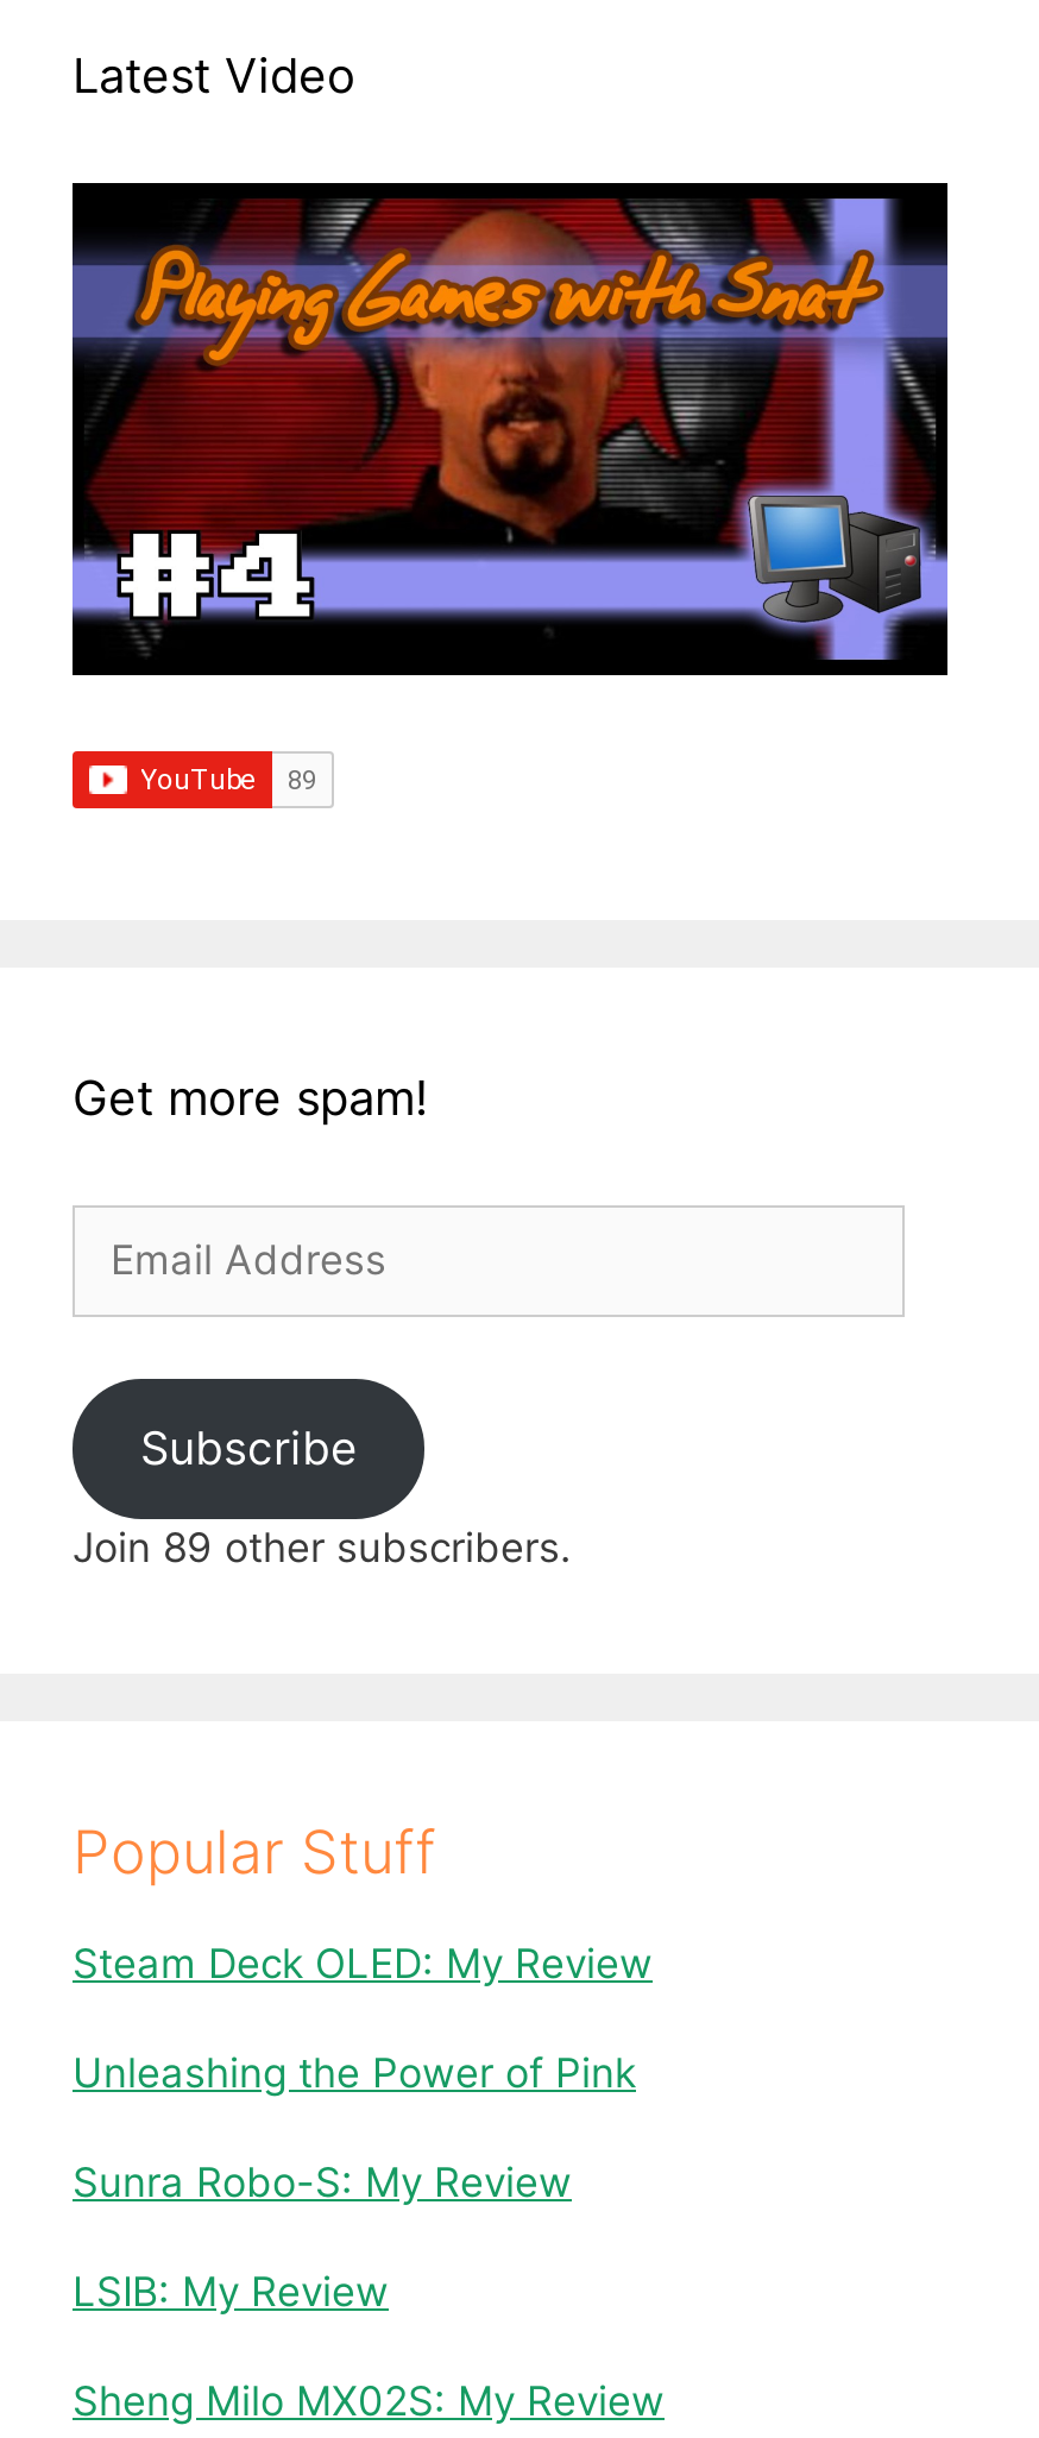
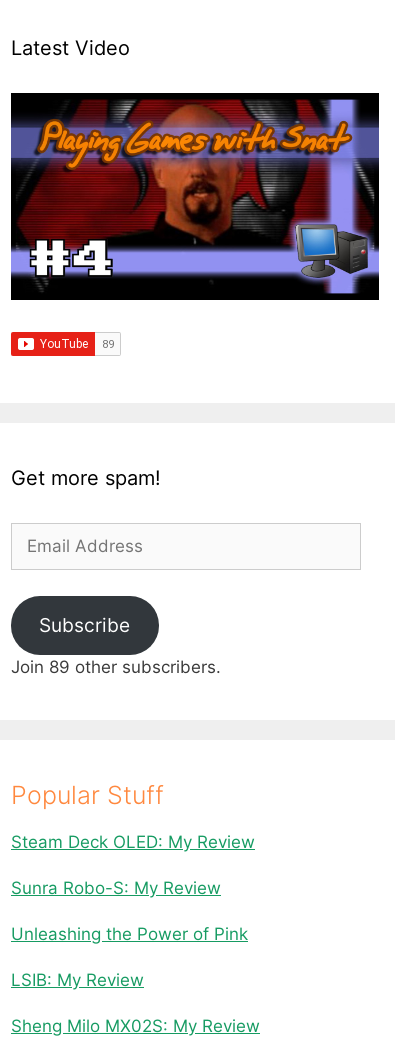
moved [73,2050,636,2097] -> [11,924,248,944]: Unleashing the Power of Pink
moved [73,2159,572,2207] -> [11,878,221,898]: Sunra Robo-S: My Review

